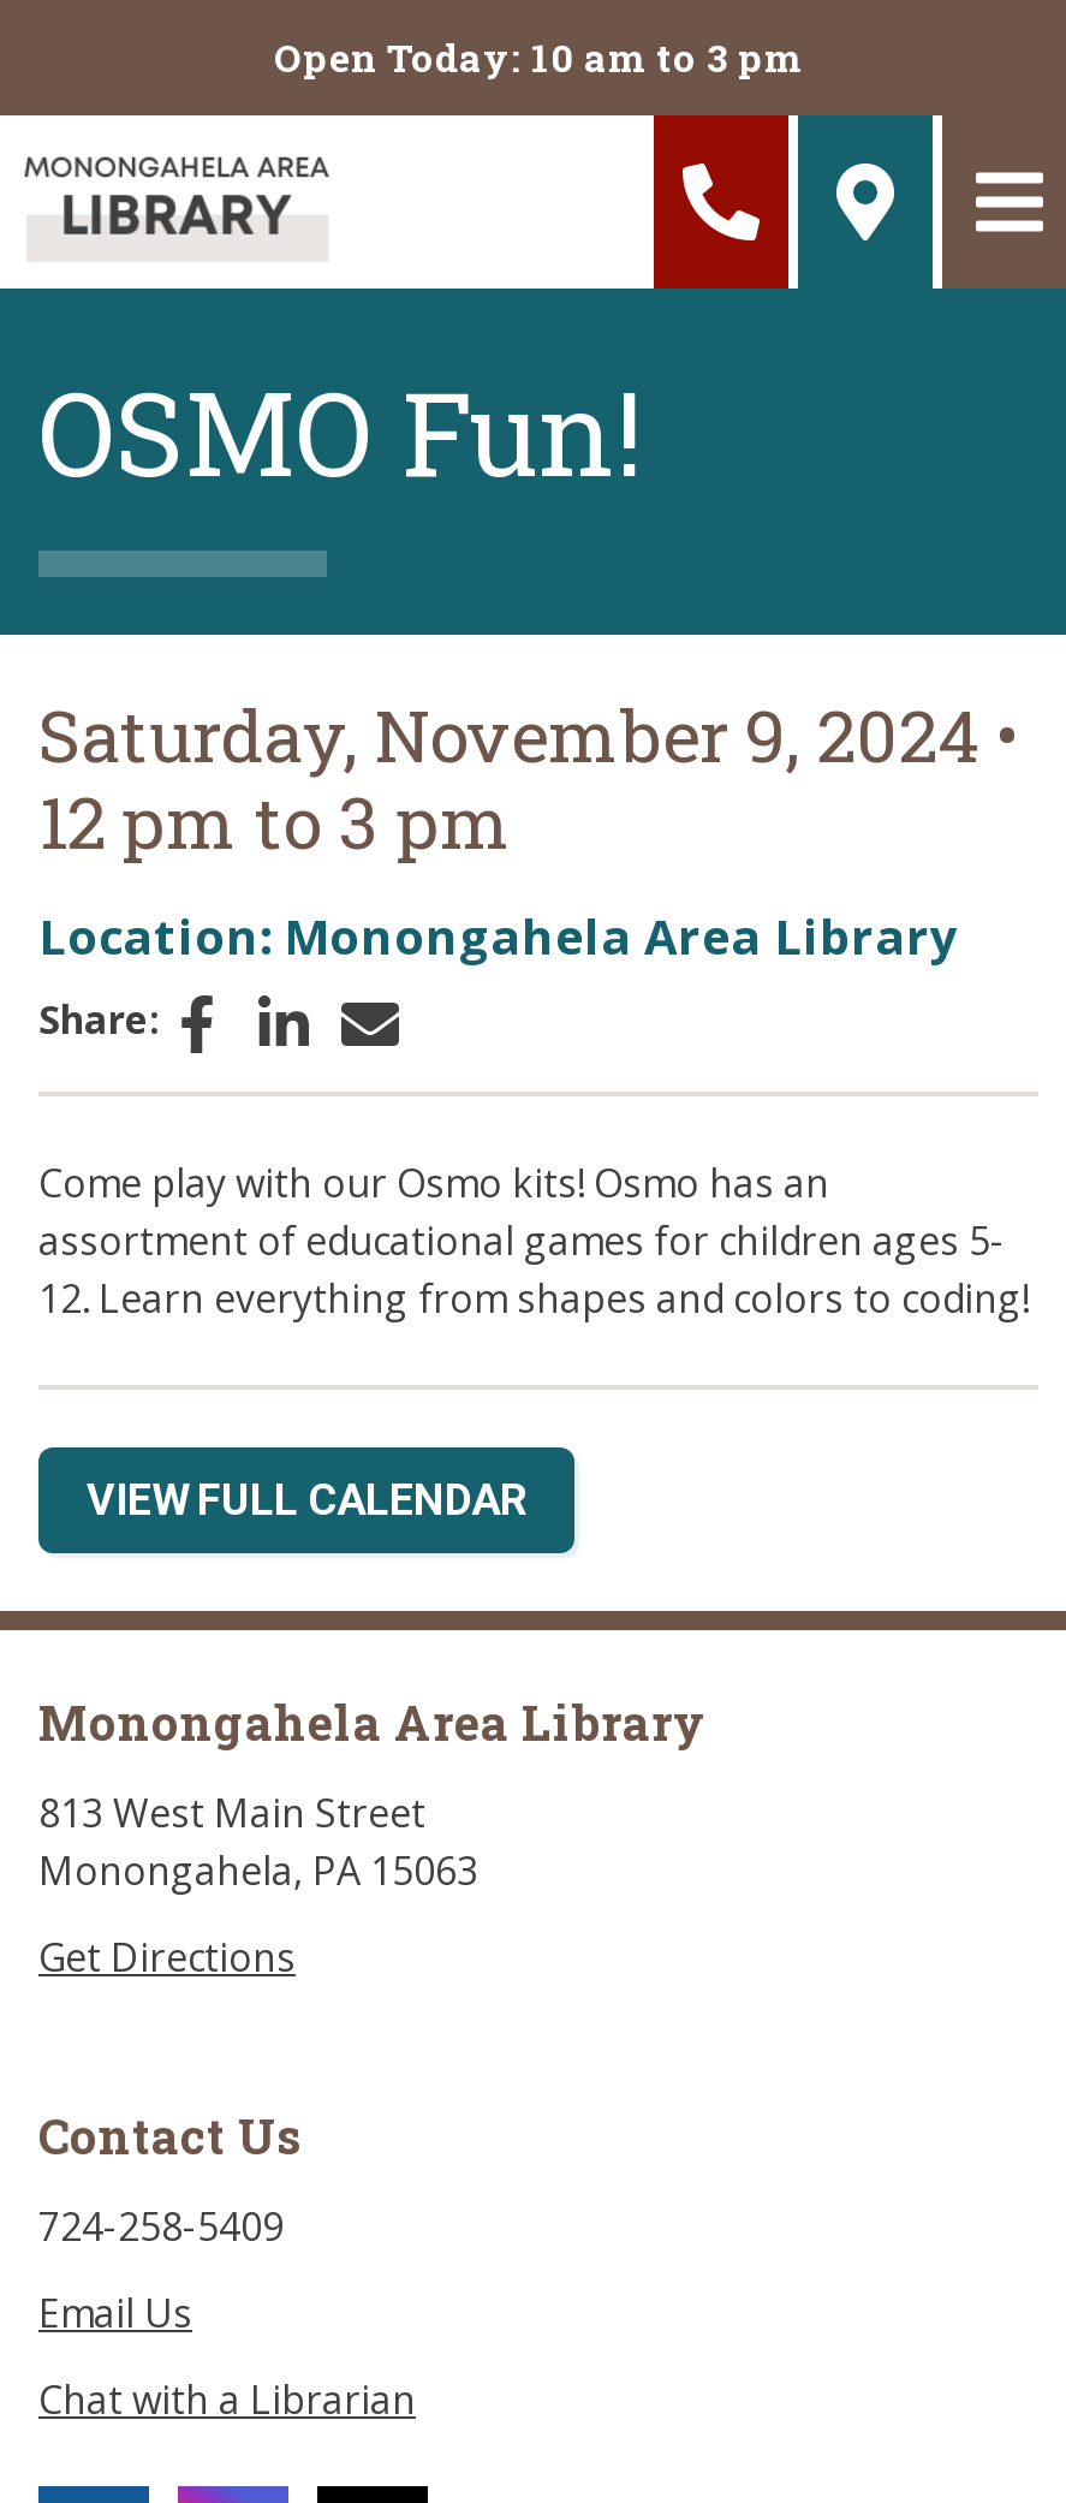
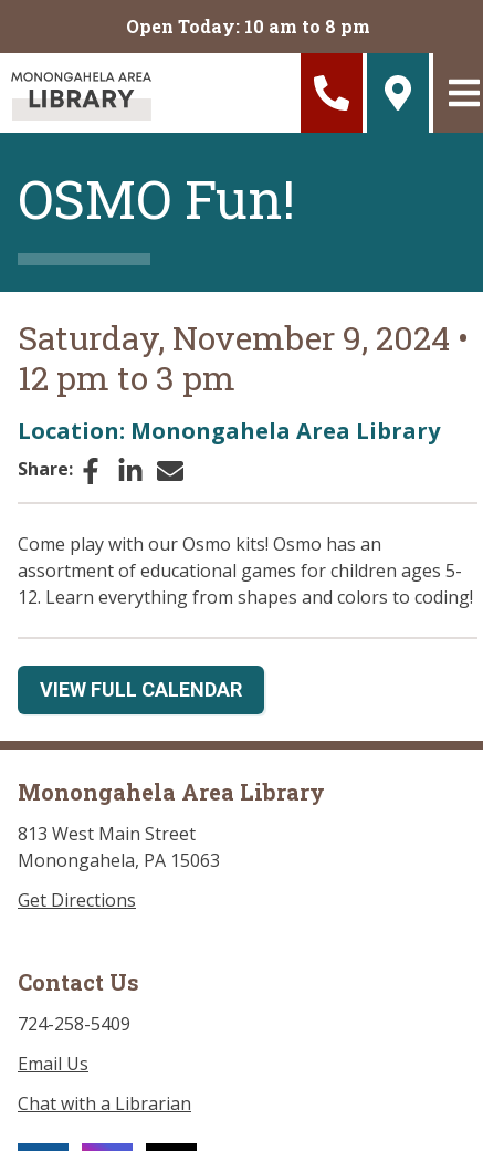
[274,31,803,82] Open Today: 10 am to 3 pm -> [125,14,370,38] Open Today: 10 am to 8 pm

